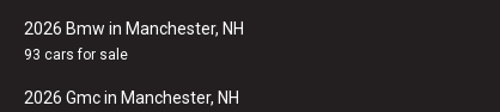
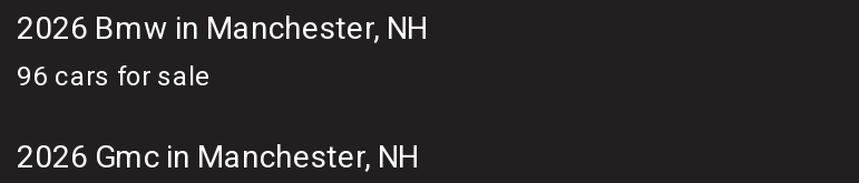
[24,46,128,63] 93 cars for sale -> [17,61,211,92] 96 cars for sale

